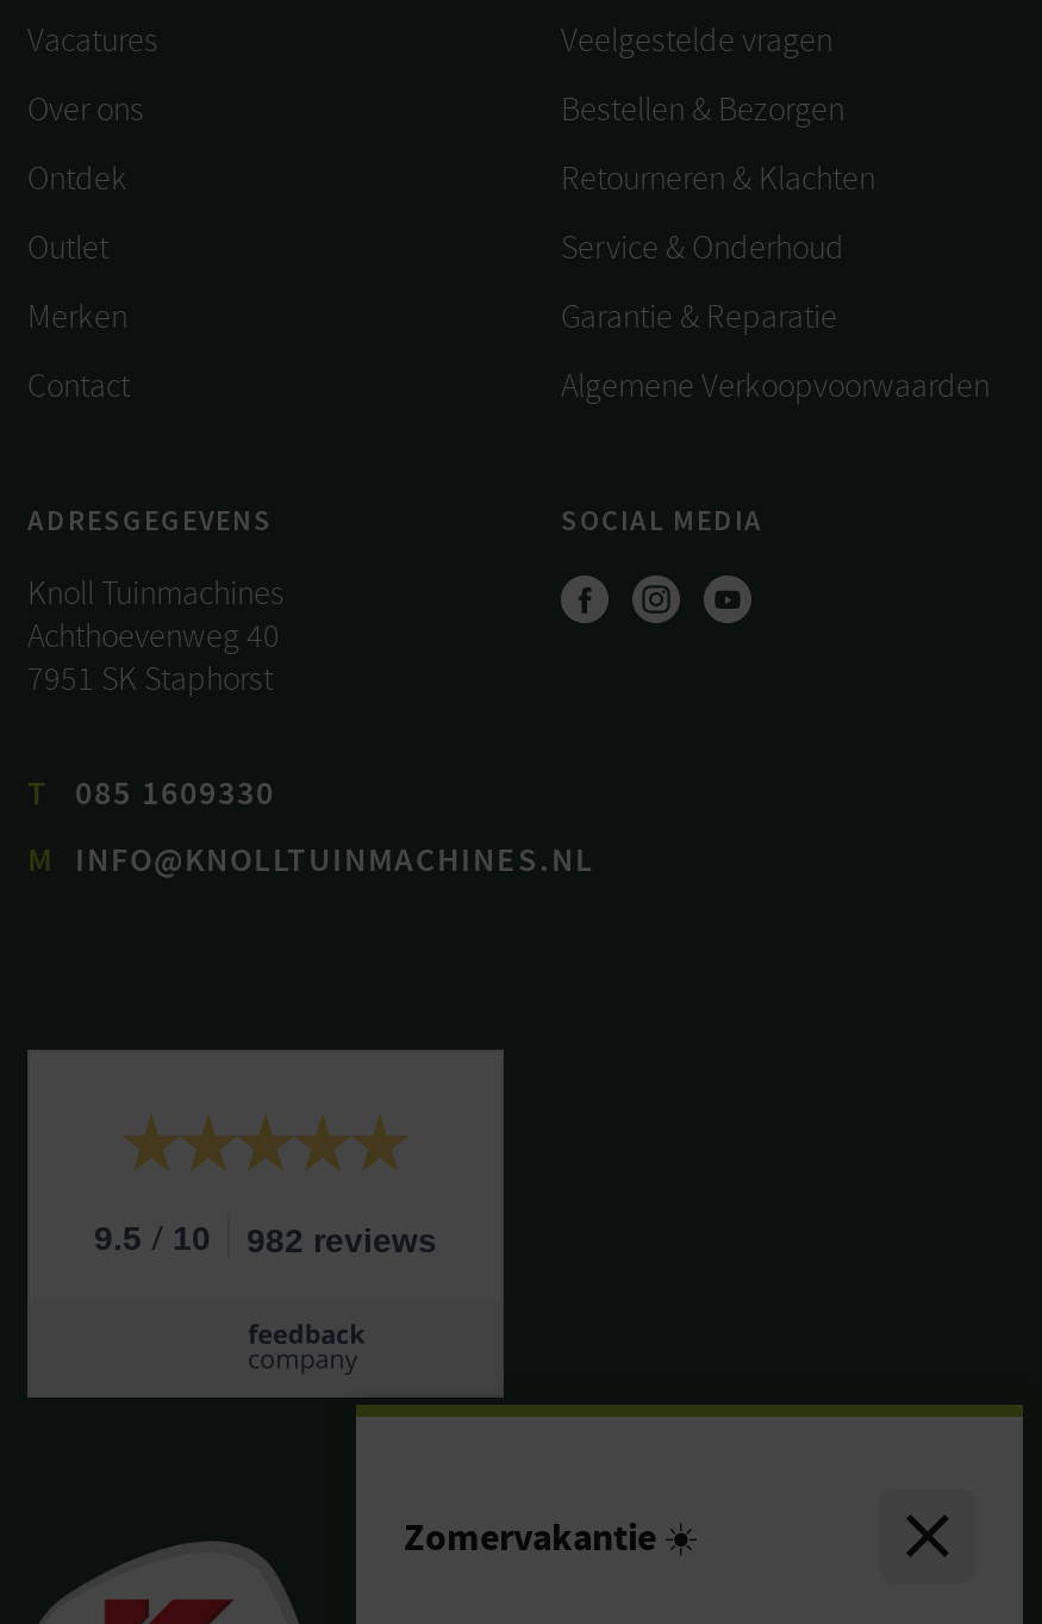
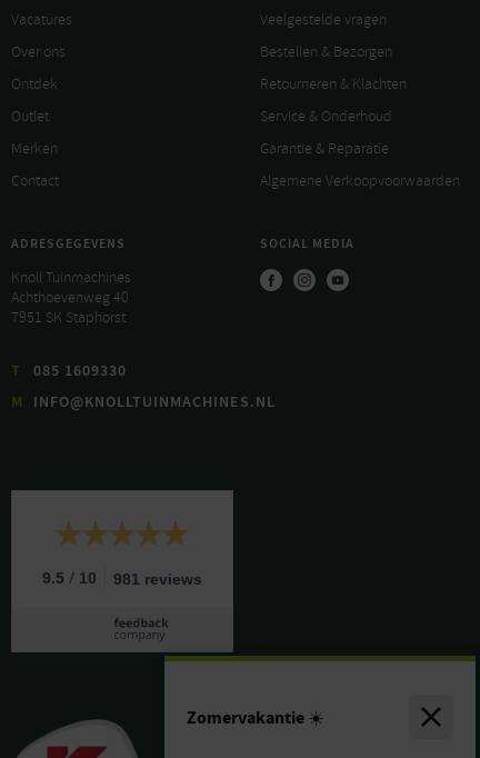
[94,1214,437,1259] 9.5 / 10 982 reviews -> [42,567,202,588] 9.5 / 10 981 reviews

